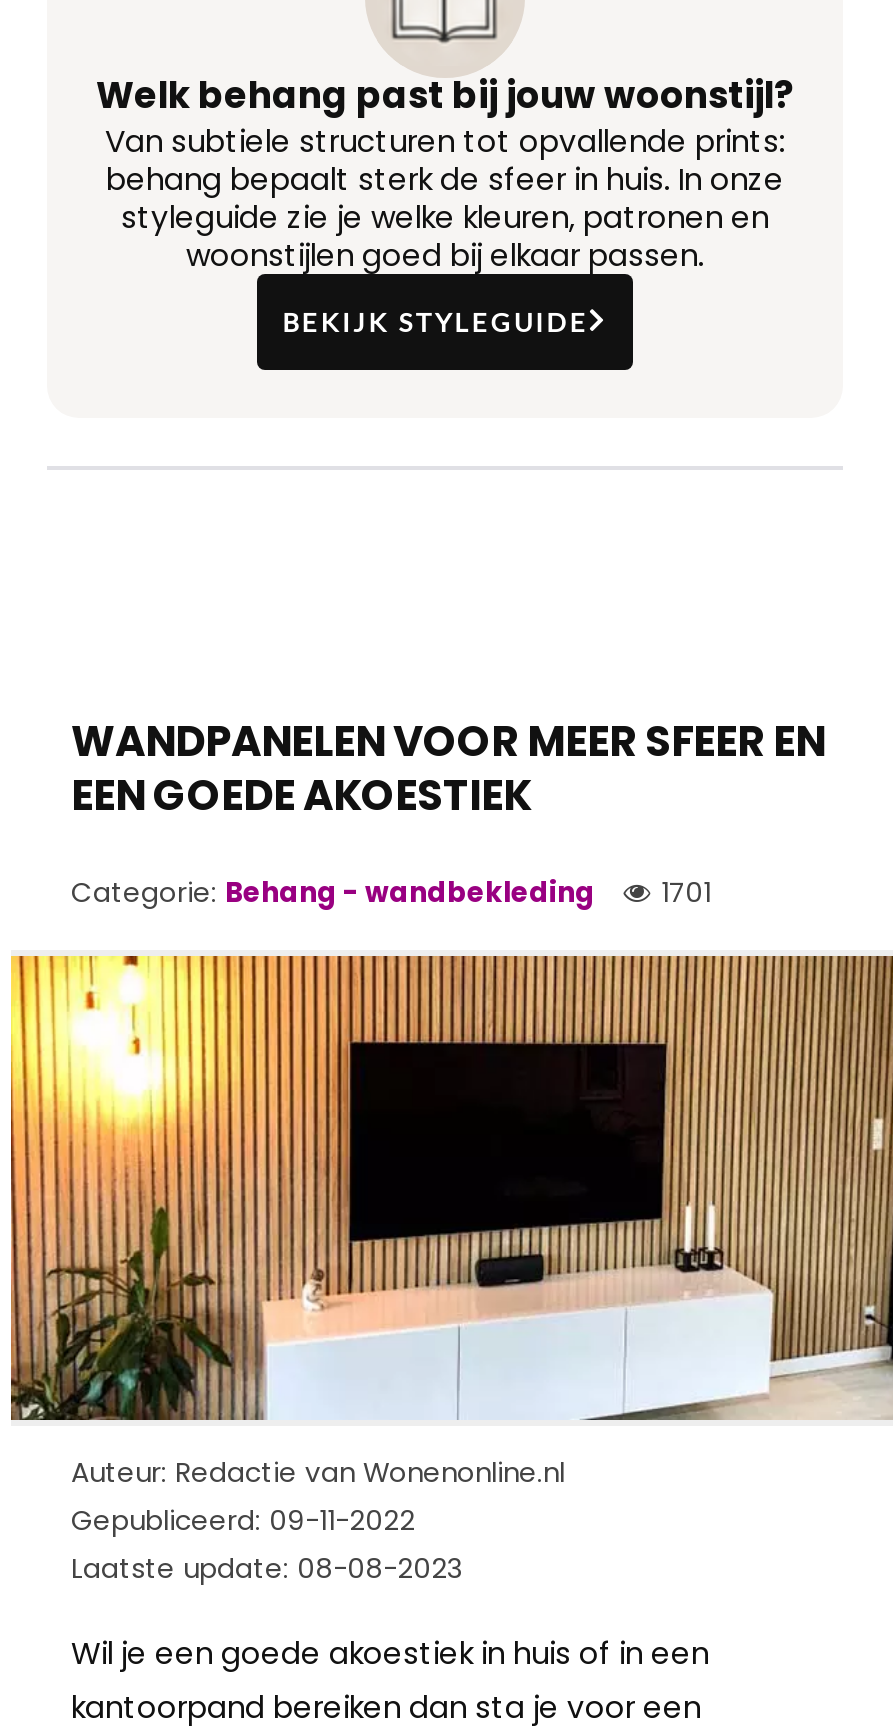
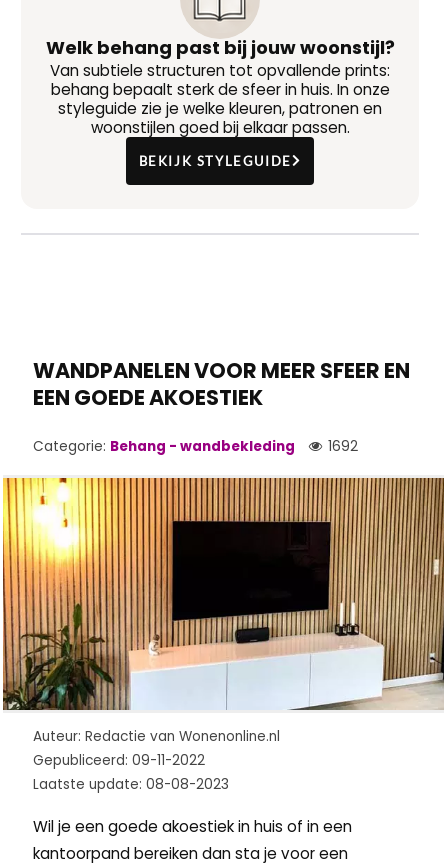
[71,874,711,912] Categorie: Behang - wandbekleding 1701 -> [33,437,358,456] Categorie: Behang - wandbekleding 1692

